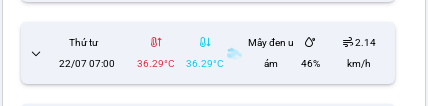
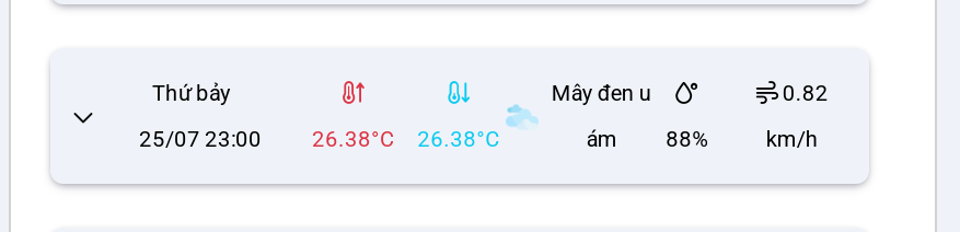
[69,37,98,48] Thứ tư -> [152,82,231,106] Thứ bảy
[353,37,376,48] 2.14 -> [778,82,828,106] 0.82
[59,58,223,69] 22/07 07:00 | 36.29°C | 36.29°C -> [139,128,500,152] 25/07 23:00 | 26.38°C | 26.38°C
[301,58,320,69] 46% -> [666,128,707,152] 88%

